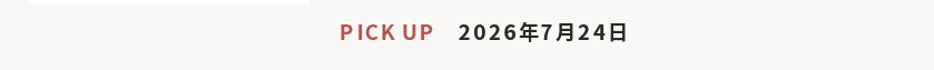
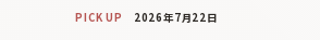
[339,16,630,47] PICK UP 2026年7月24日 -> [75,10,217,25] PICK UP 2026年7月22日

